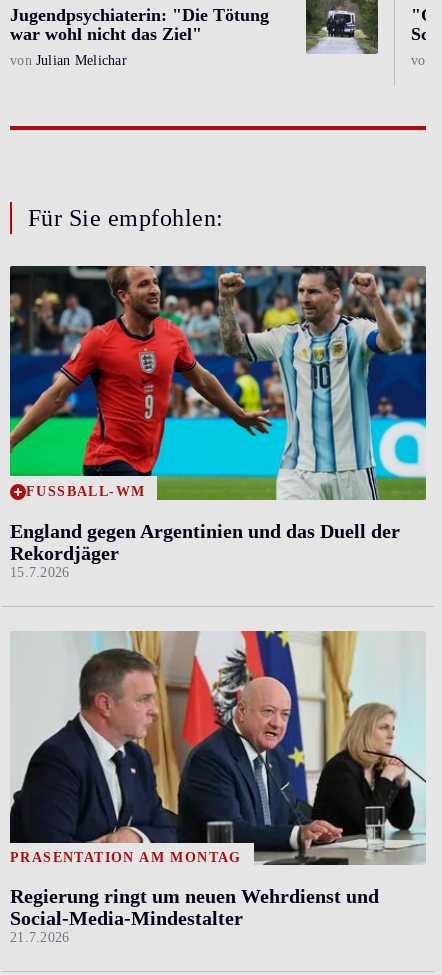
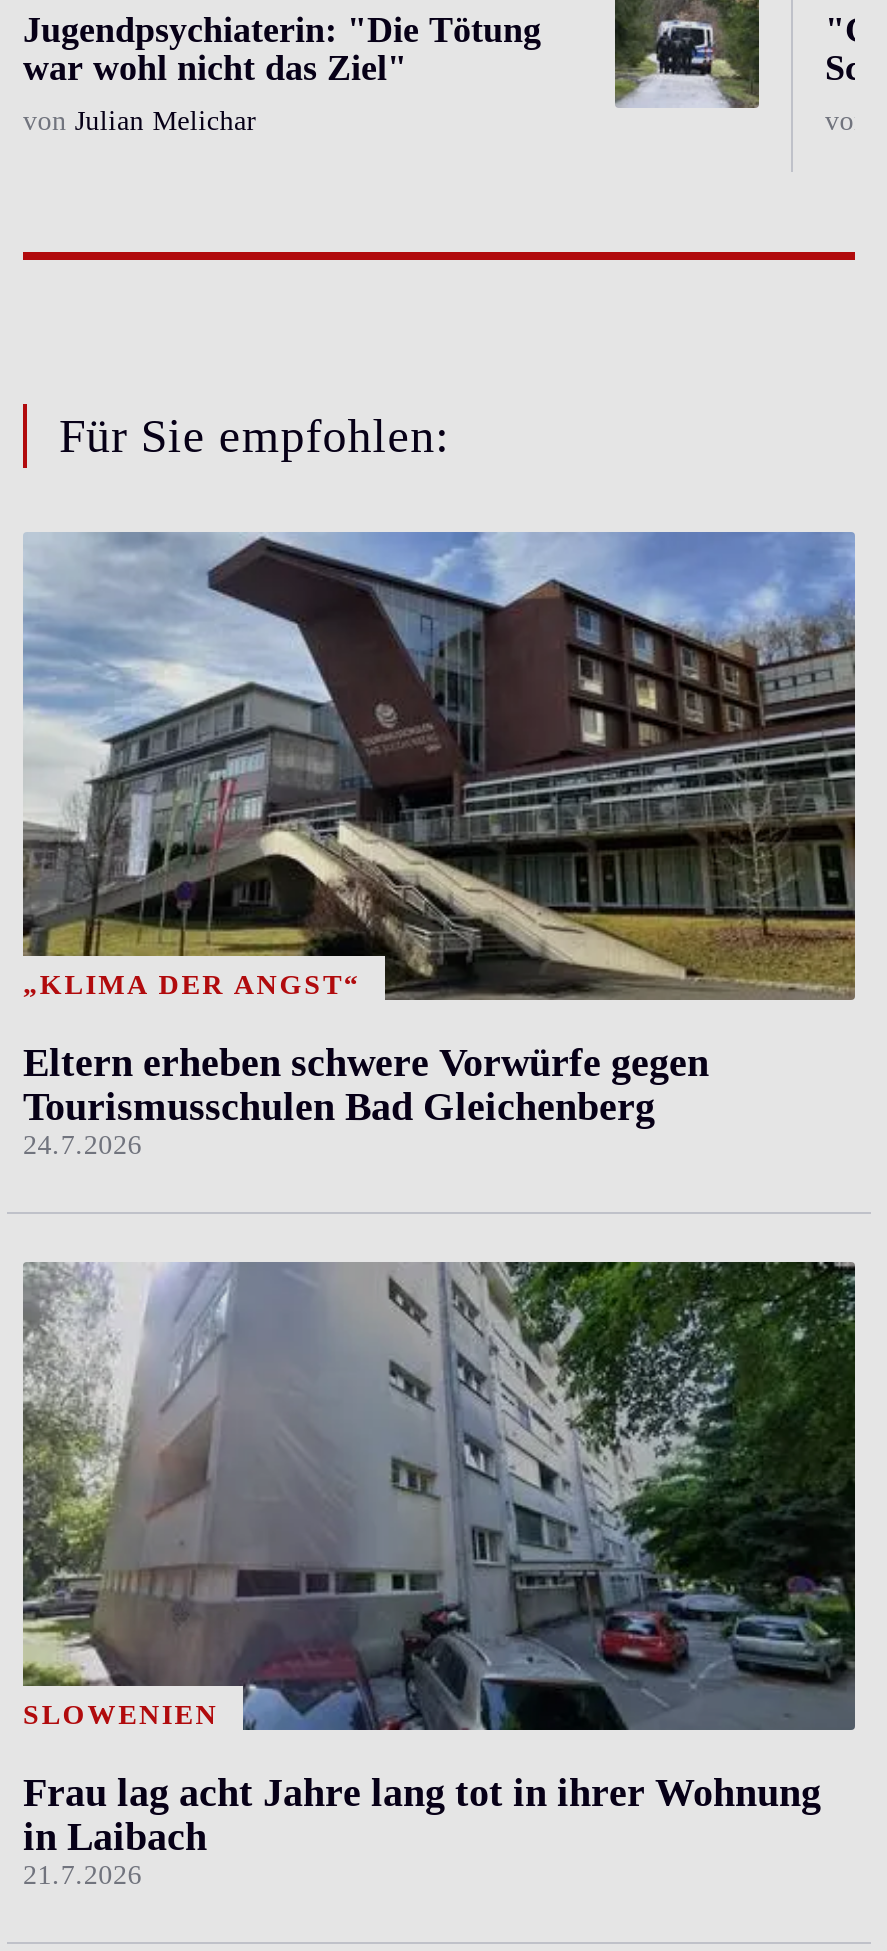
[9,265,427,500] [image] | FUSSBALL-WM -> [21,530,857,1002] [image] | „KLIMA DER ANGST“
[10,519,400,579] England gegen Argentinien und das Duell der | Rekordjäger | 15.7.2026 -> [23,1039,709,1159] Eltern erheben schwere Vorwürfe gegen | Tourismusschulen Bad Gleichenberg | 24.7.2026
[9,630,426,866] [image] | PRÄSENTATION AM MONTAG -> [21,1260,857,1732] [image] | SLOWENIEN
[10,884,379,928] Regierung ringt um neuen Wehrdienst und | Social-Media-Mindestalter -> [23,1769,821,1857] Frau lag acht Jahre lang tot in ihrer Wohnung | in Laibach

